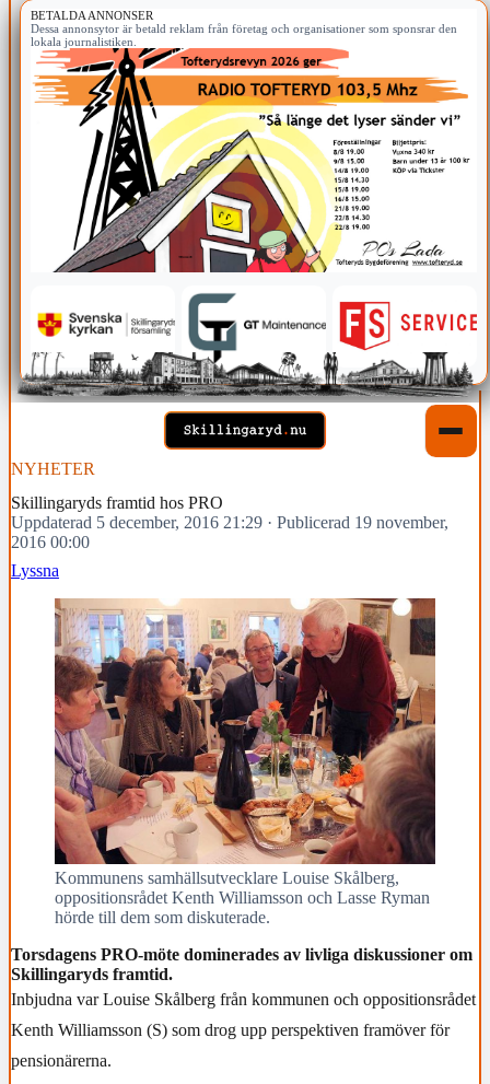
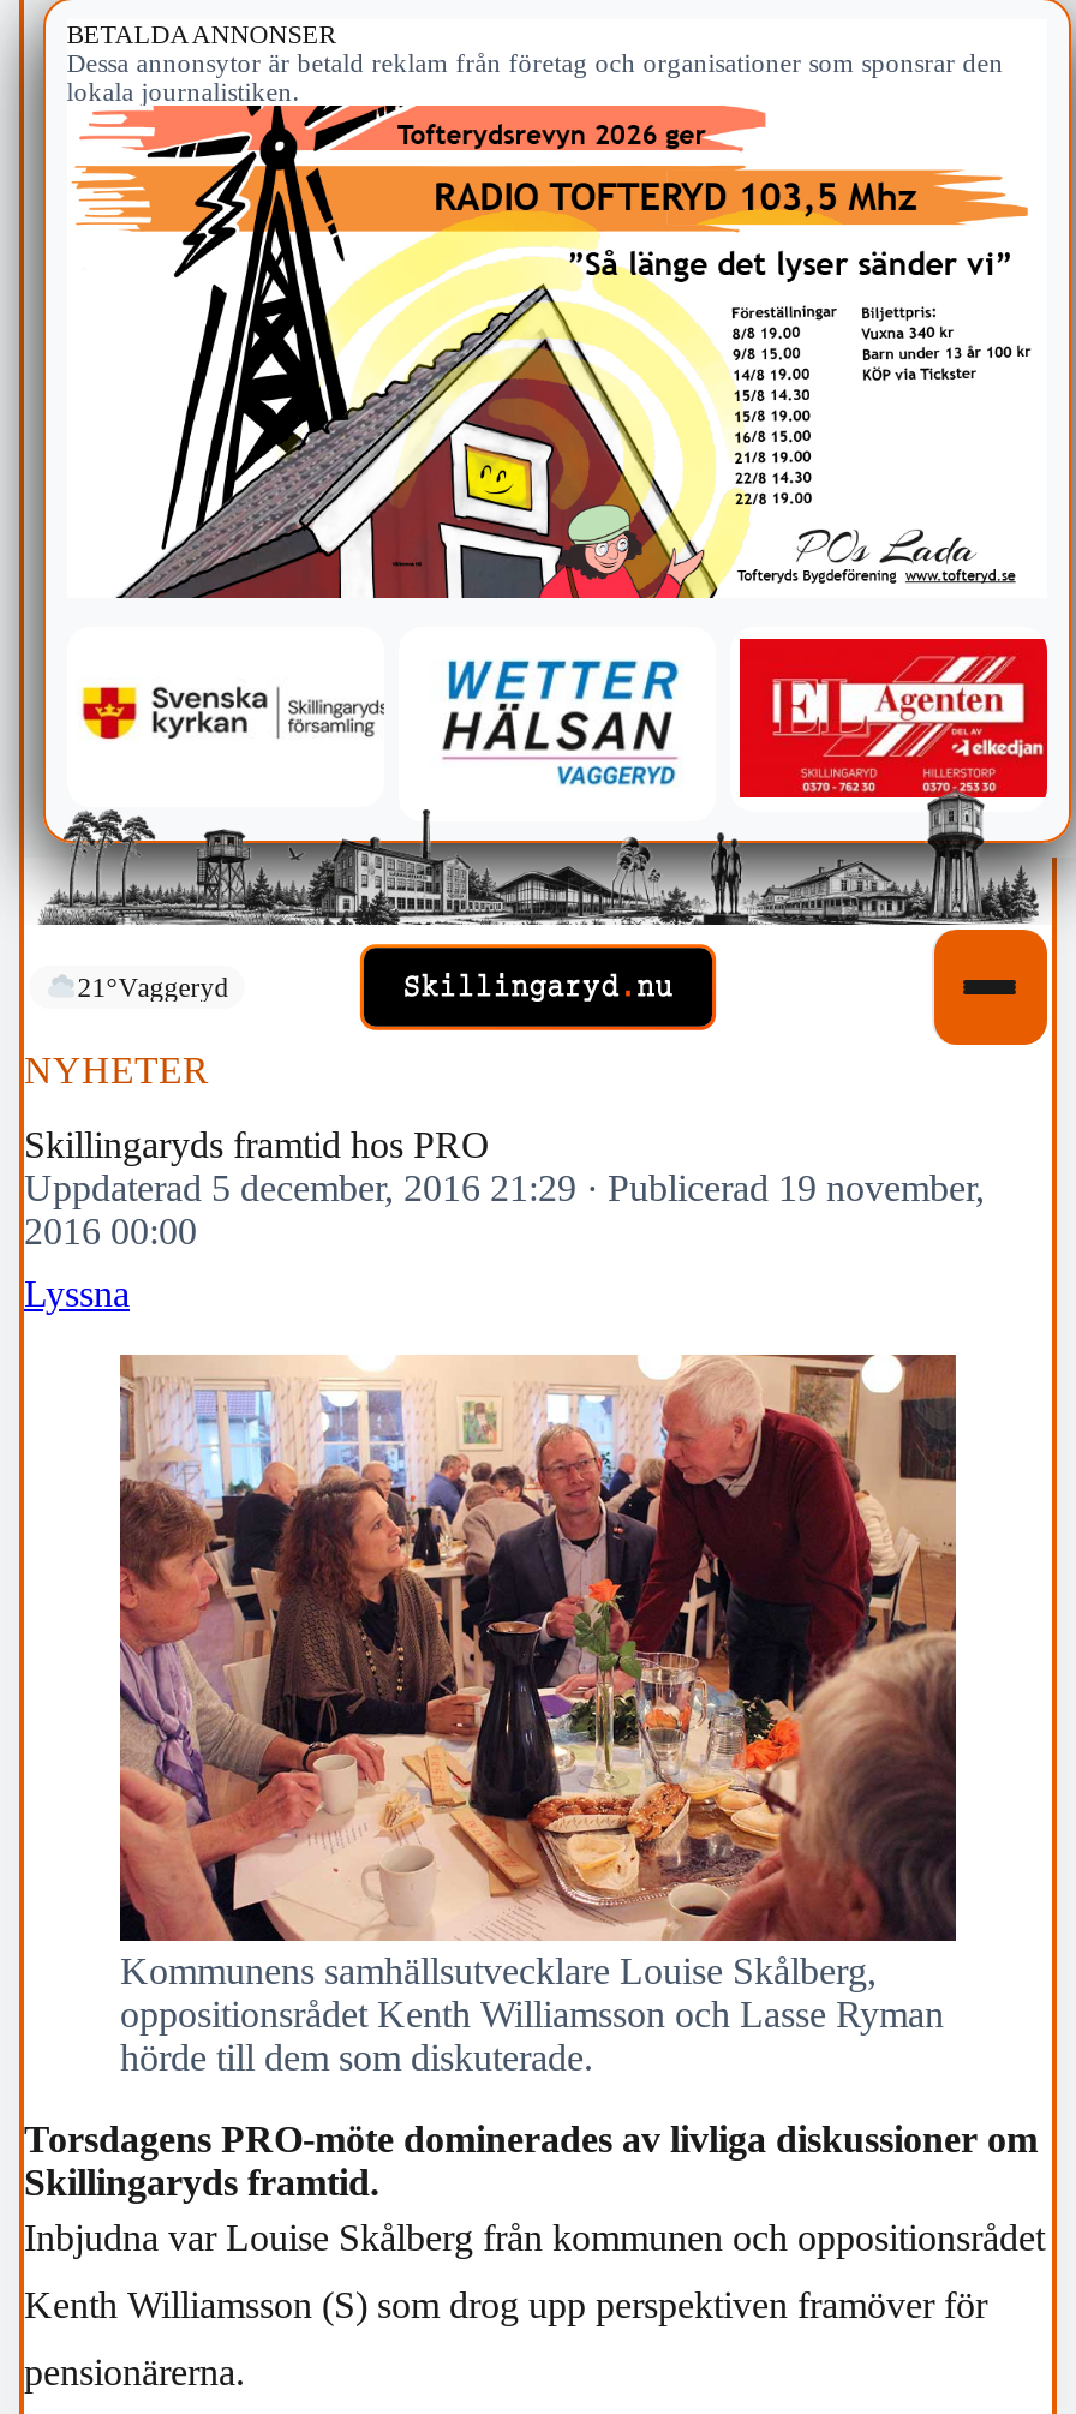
none -> [77,973,229,1002] 21°Vaggeryd
[17,291,477,401] [image] -> [41,637,1050,925] [image]

